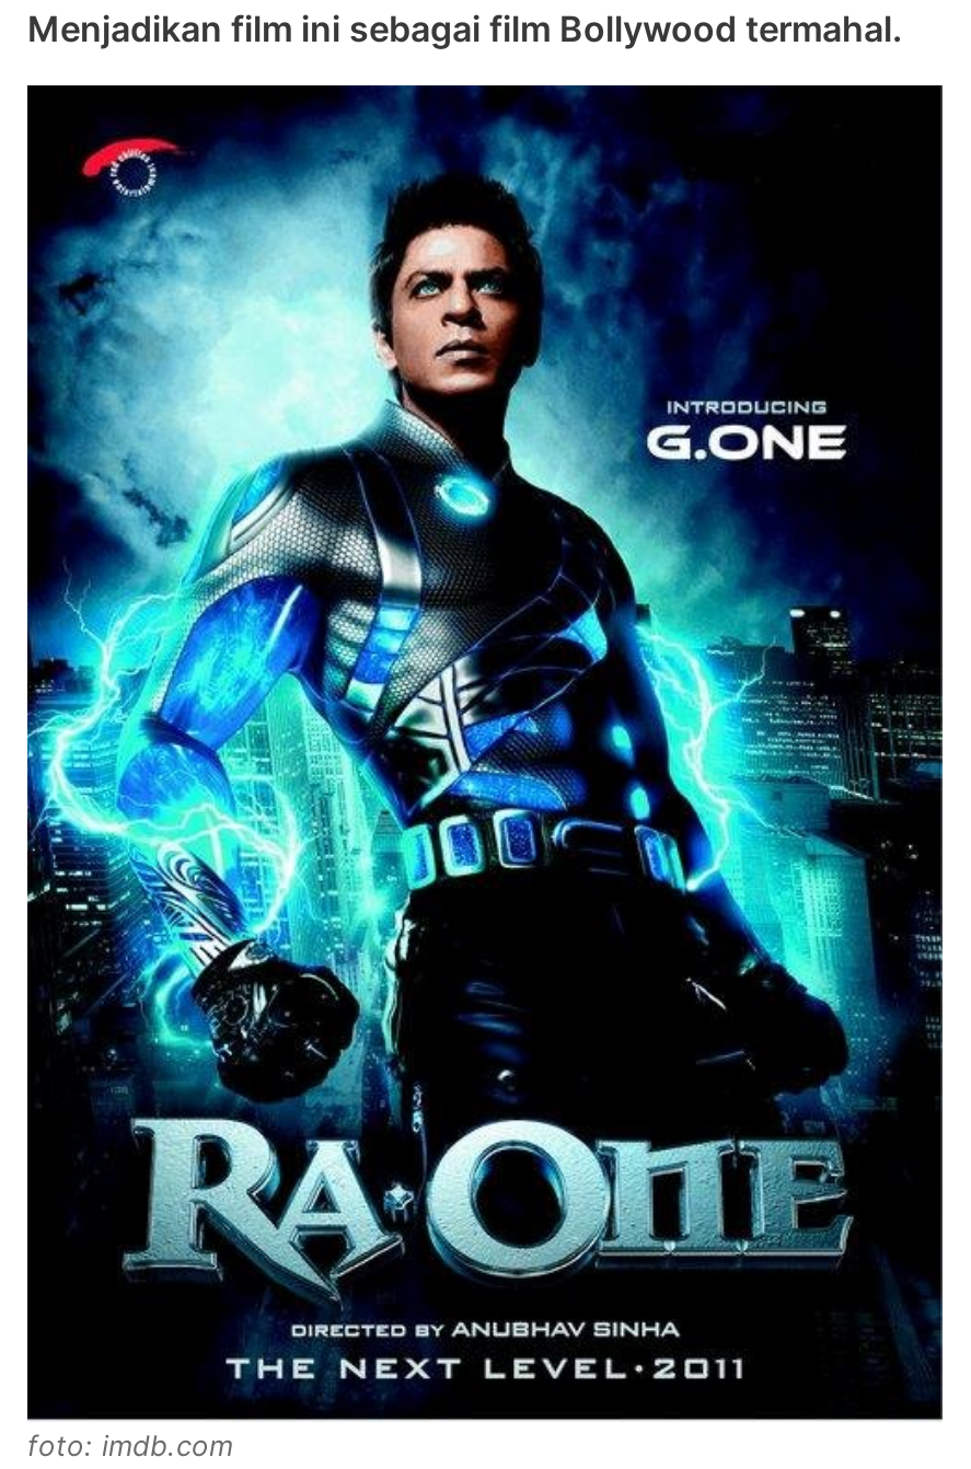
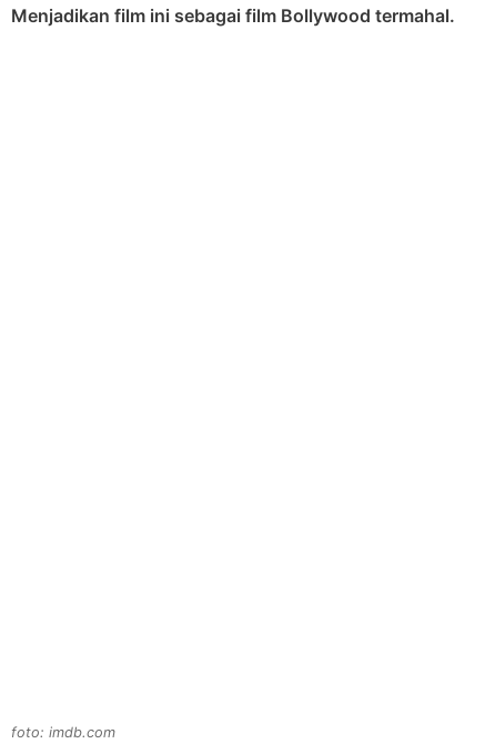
[25,83,945,1423] [image] -> none

